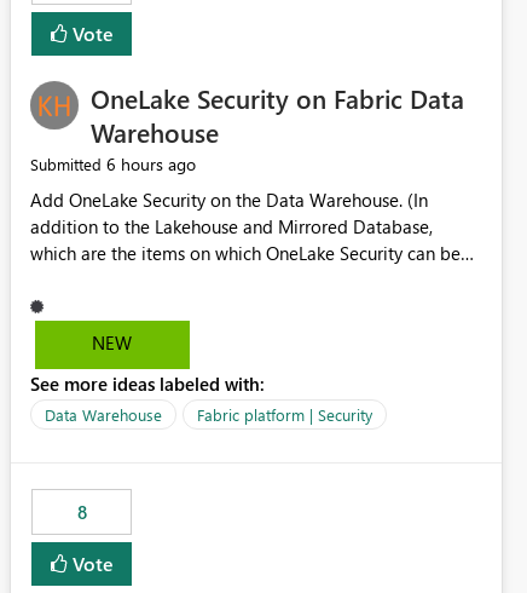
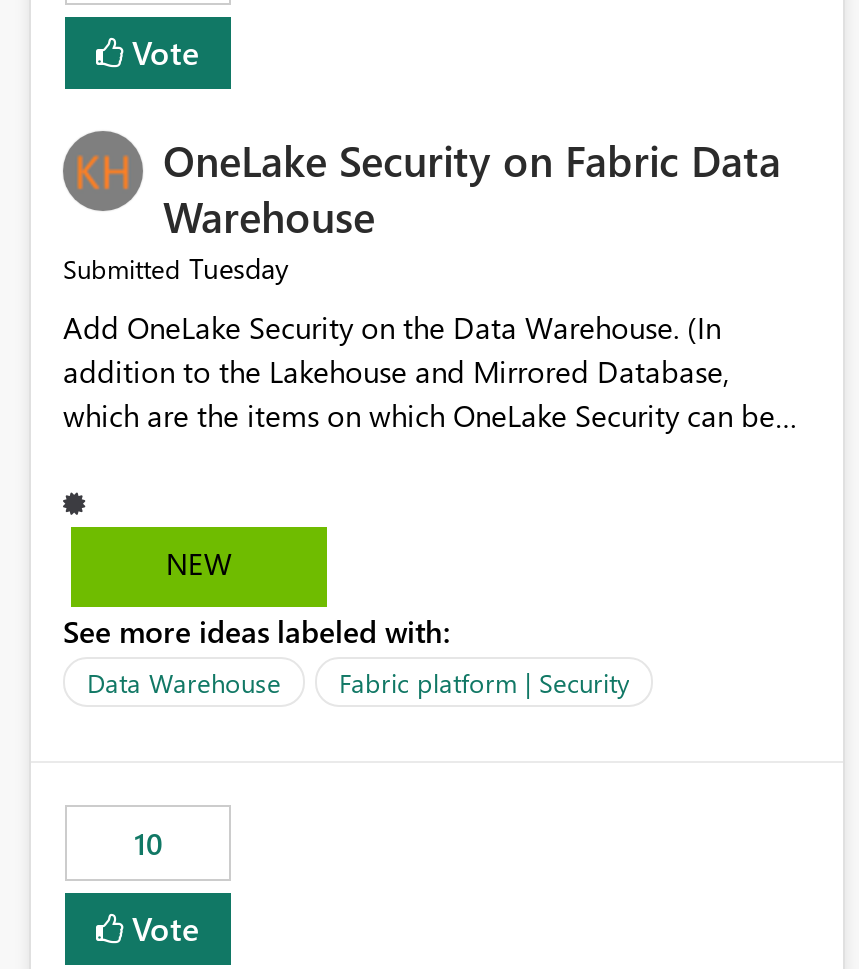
[30,153,196,176] Submitted 6 hours ago -> [63,250,289,288] Submitted Tuesday
[77,500,86,525] 8 -> [134,824,162,864] 10

